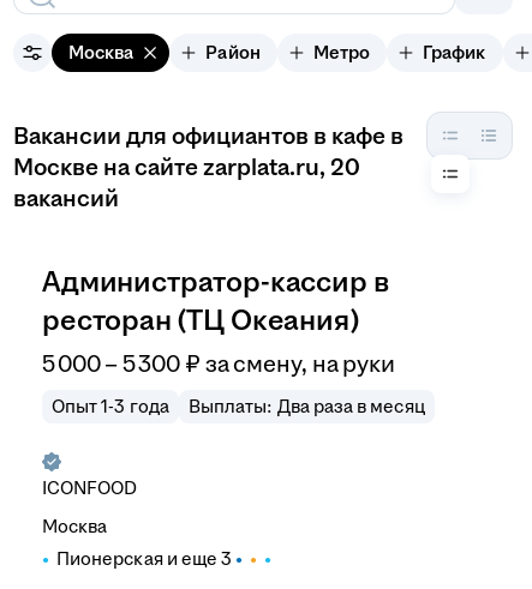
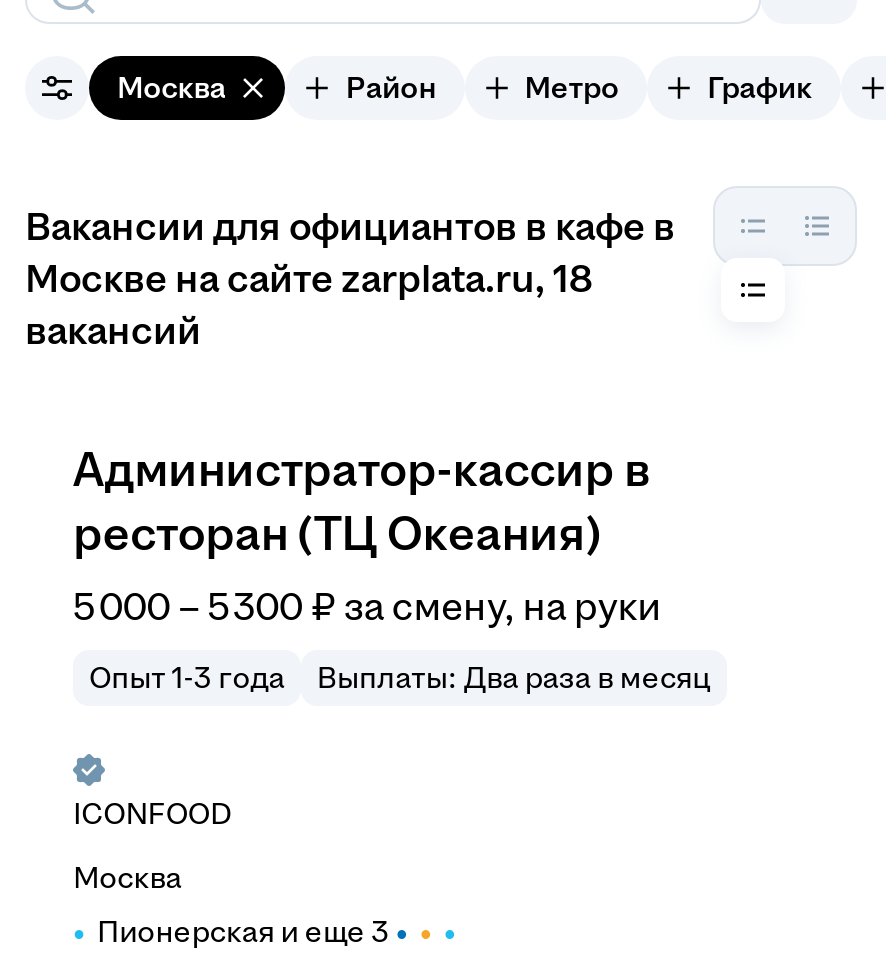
[13,155,360,180] Москве на сайте zarplata.ru, 20 -> [25,258,593,300] Москве на сайте zarplata.ru, 18

